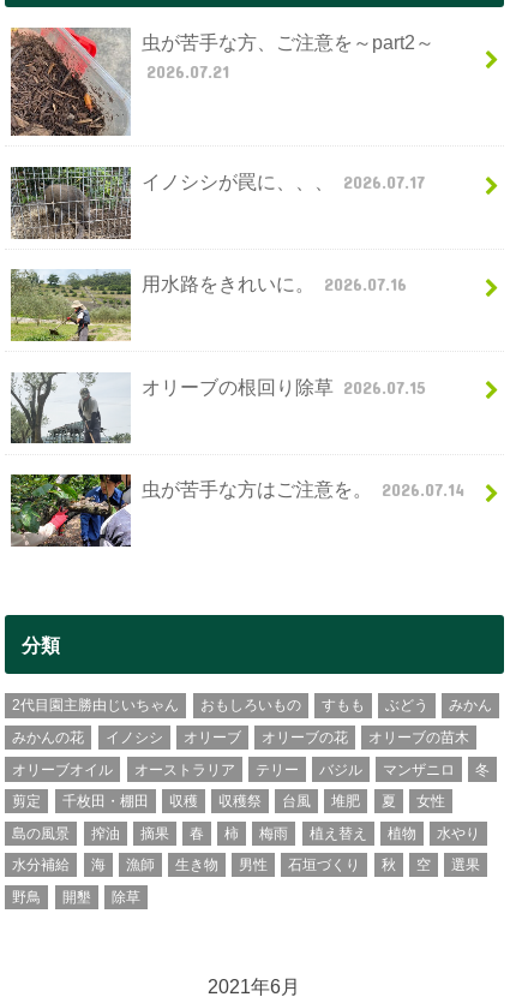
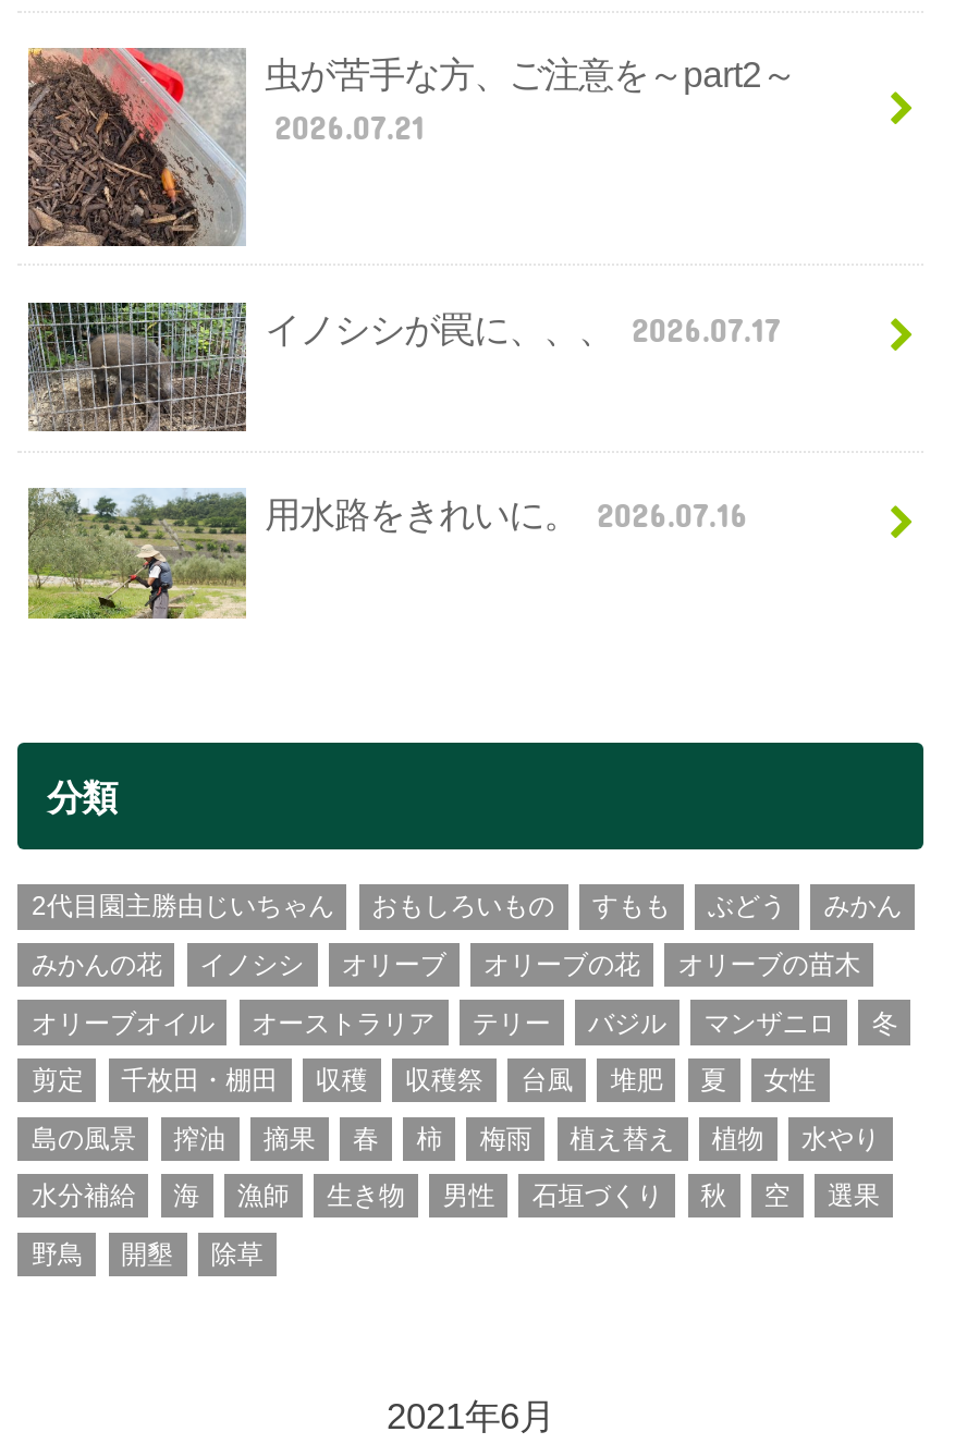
[11,372,426,443] [image] | オリーブの根回り除草 2026.07.15 -> none
[11,473,465,548] [image] | 虫が苦手な方はご注意を。 2026.07.14 -> none

